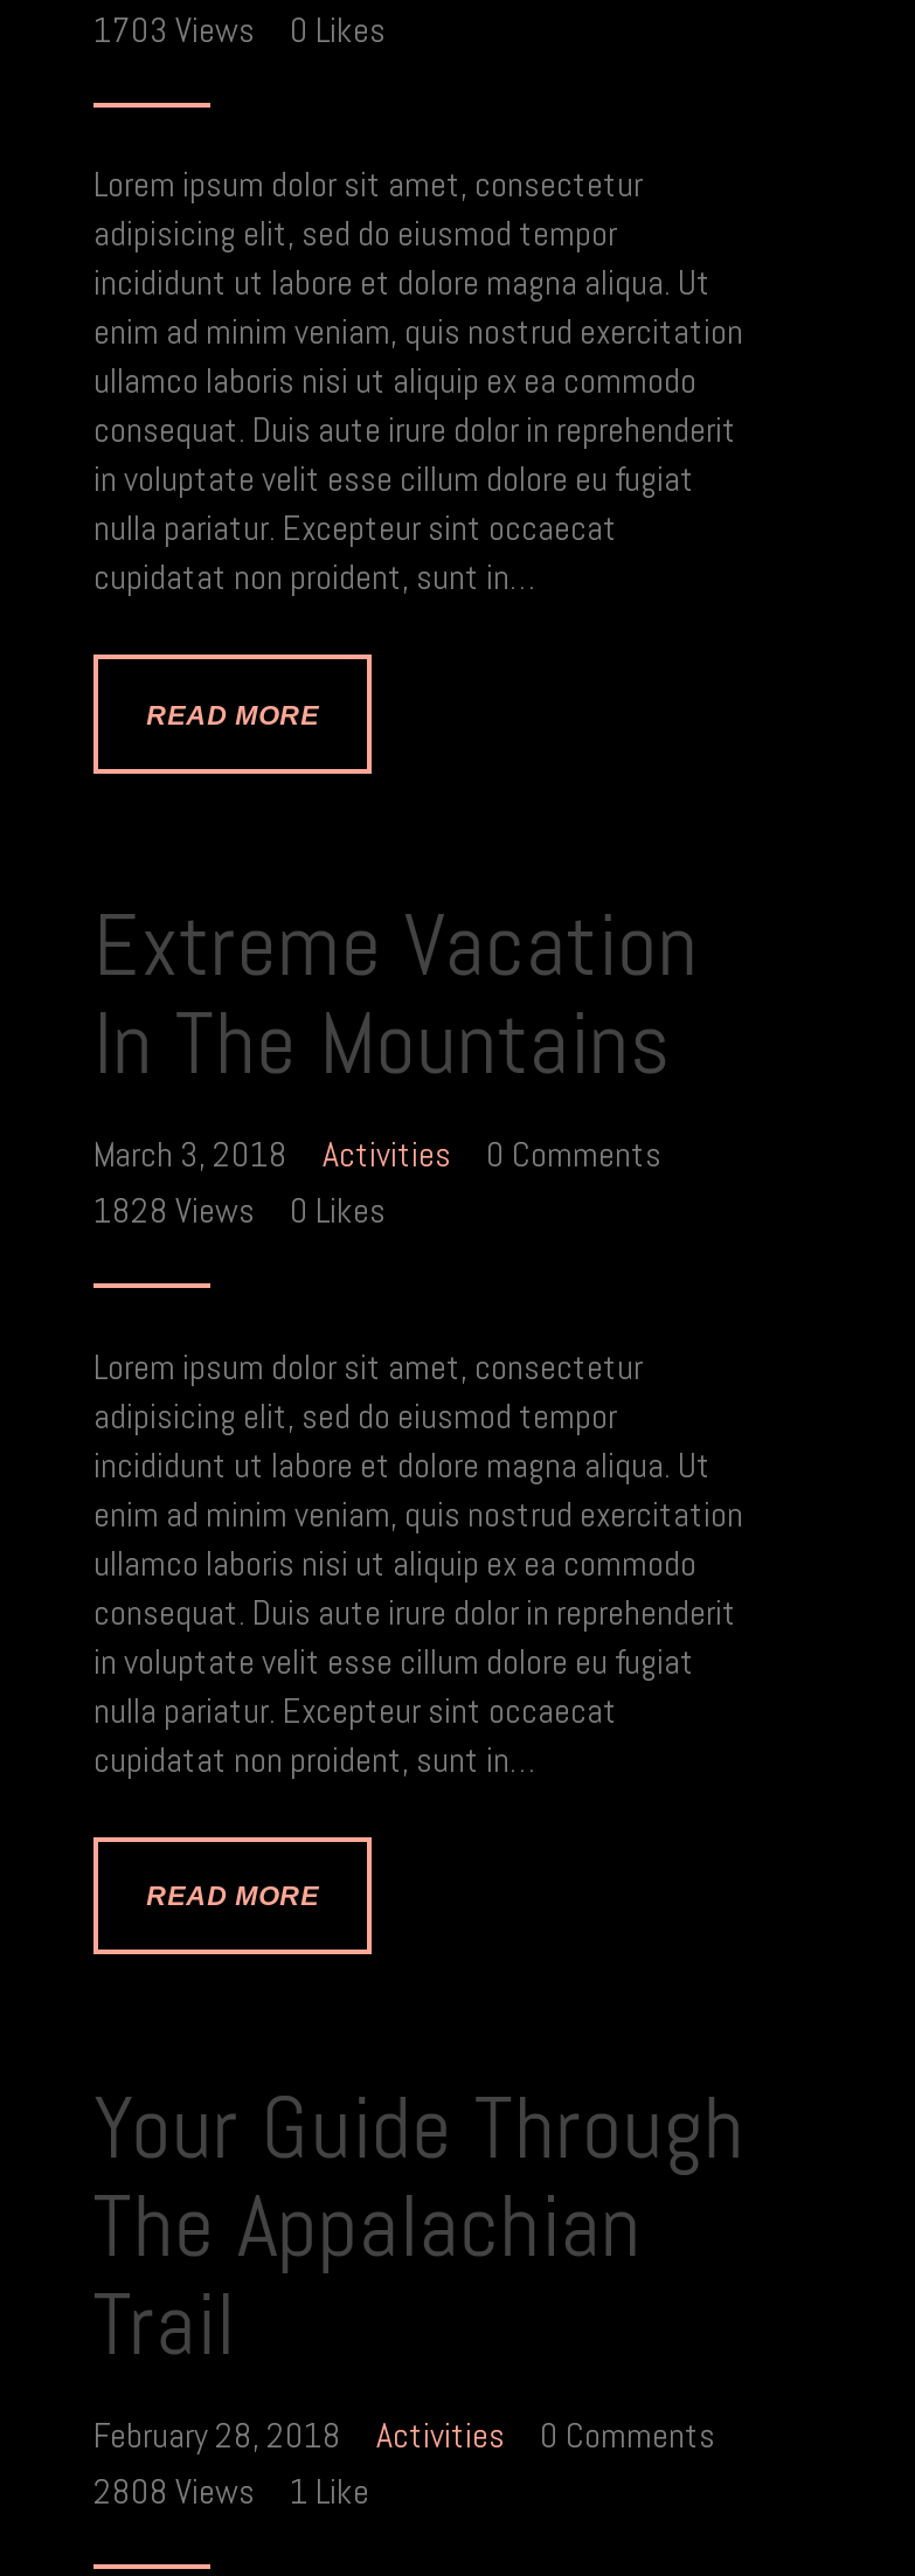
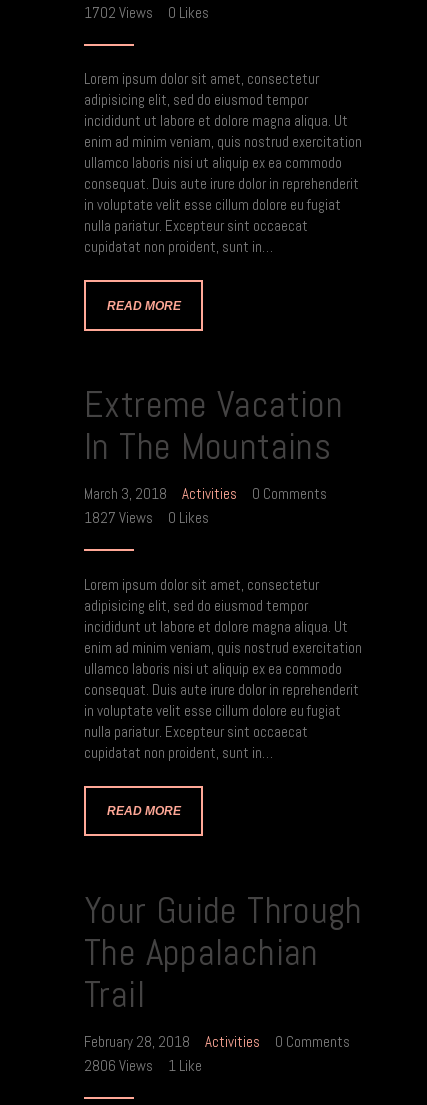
[93,6,386,50] 1703 Views 0 Likes -> [84,3,209,22] 1702 Views 0 Likes
[93,1188,386,1232] 1828 Views 0 Likes -> [84,508,209,527] 1827 Views 0 Likes
[93,2468,369,2512] 2808 Views 1 Like -> [84,1056,202,1075] 2806 Views 1 Like

